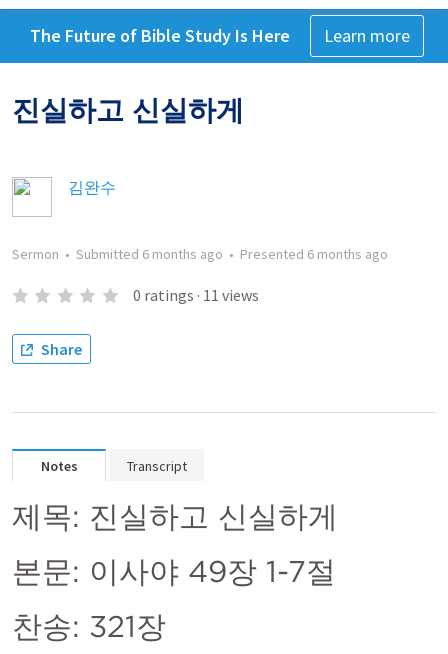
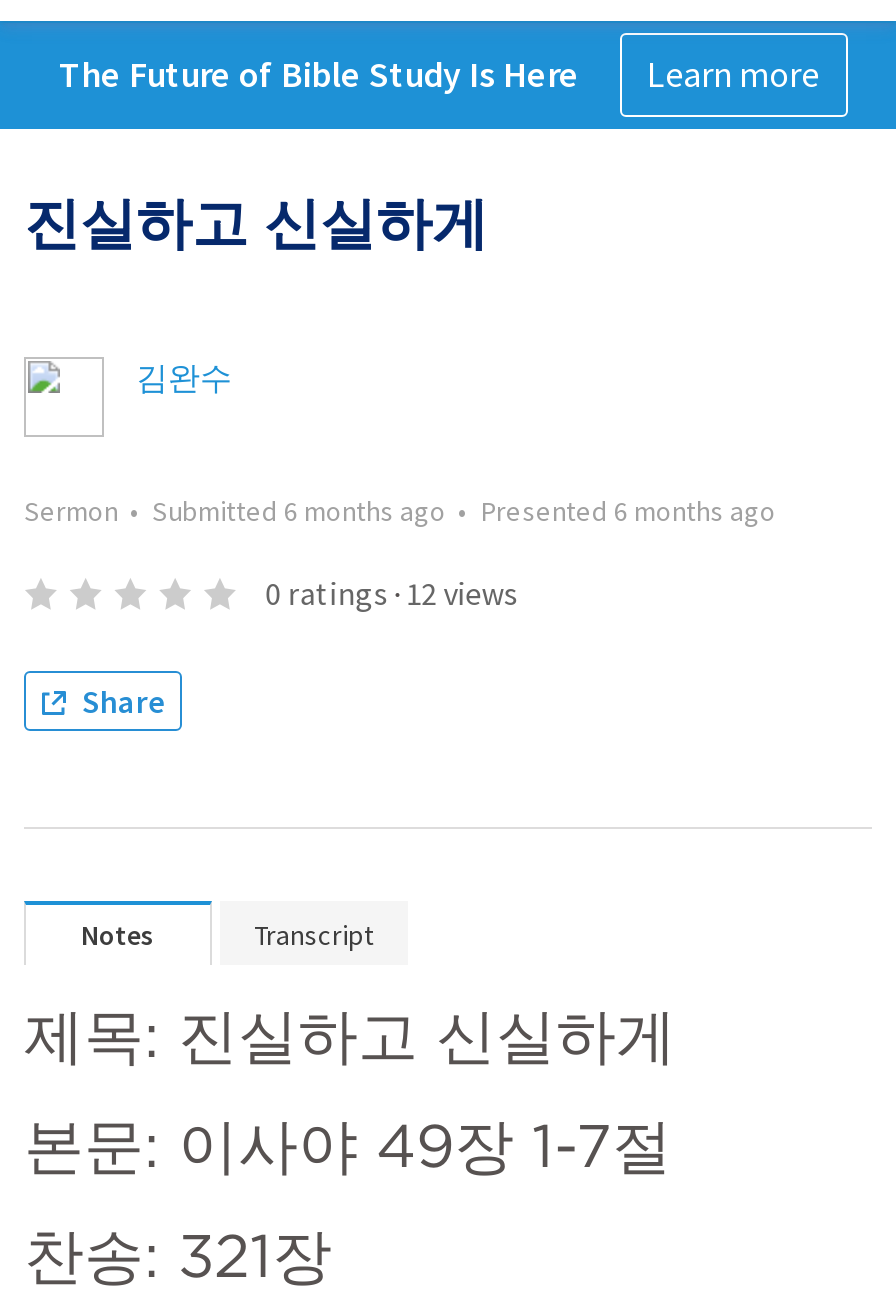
[133,285,259,305] 0 ratings · 11 views -> [265,573,517,613] 0 ratings · 12 views

